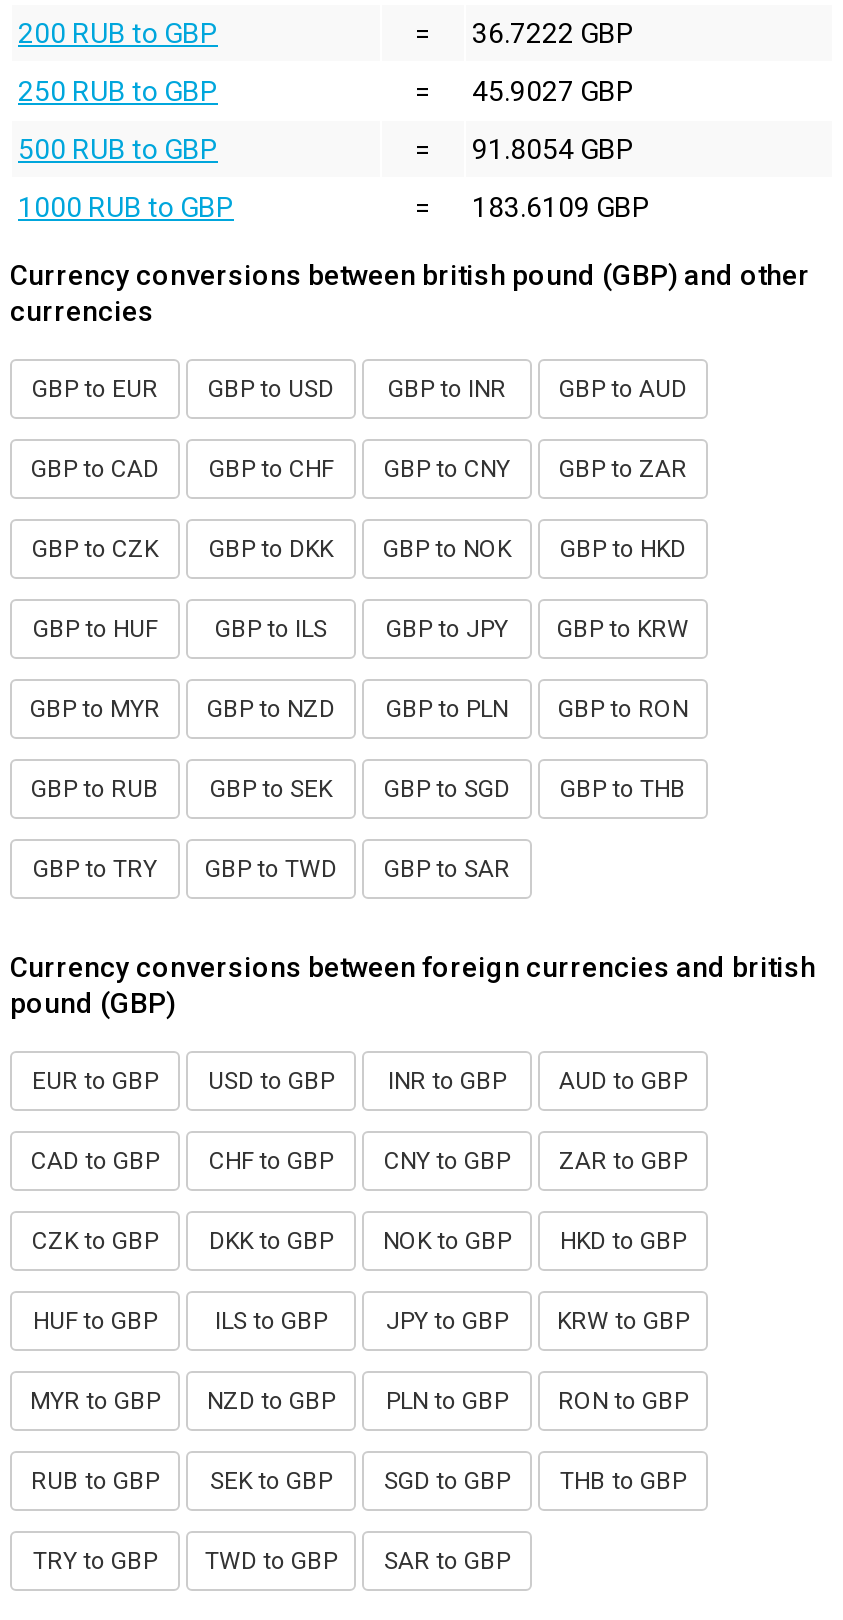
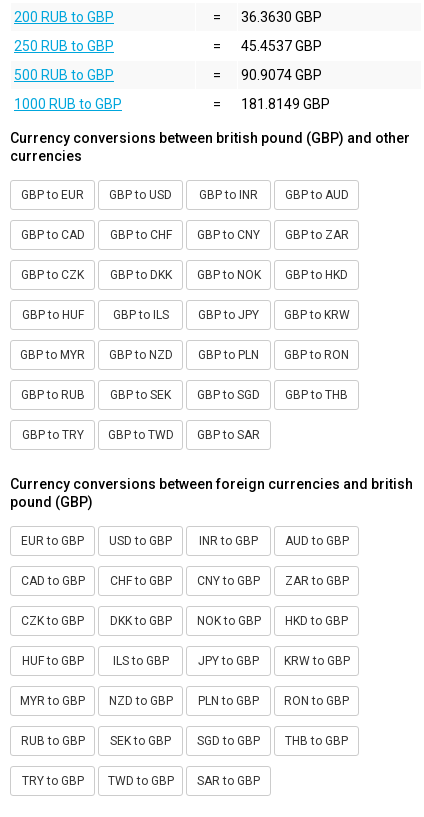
[472,17,634,49] 36.7222 GBP -> [241,9,322,25] 36.3630 GBP
[472,75,634,107] 45.9027 GBP -> [241,38,322,54] 45.4537 GBP
[472,133,634,165] 91.8054 GBP -> [241,67,322,83] 90.9074 GBP
[472,191,650,223] 183.6109 GBP -> [241,96,330,112] 181.8149 GBP

